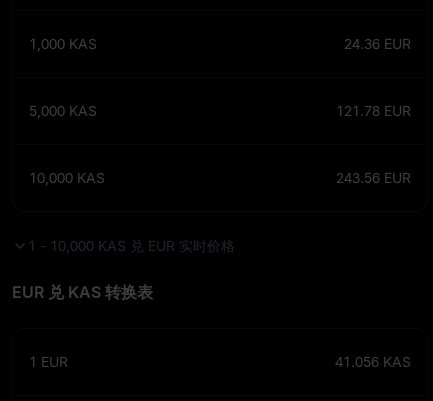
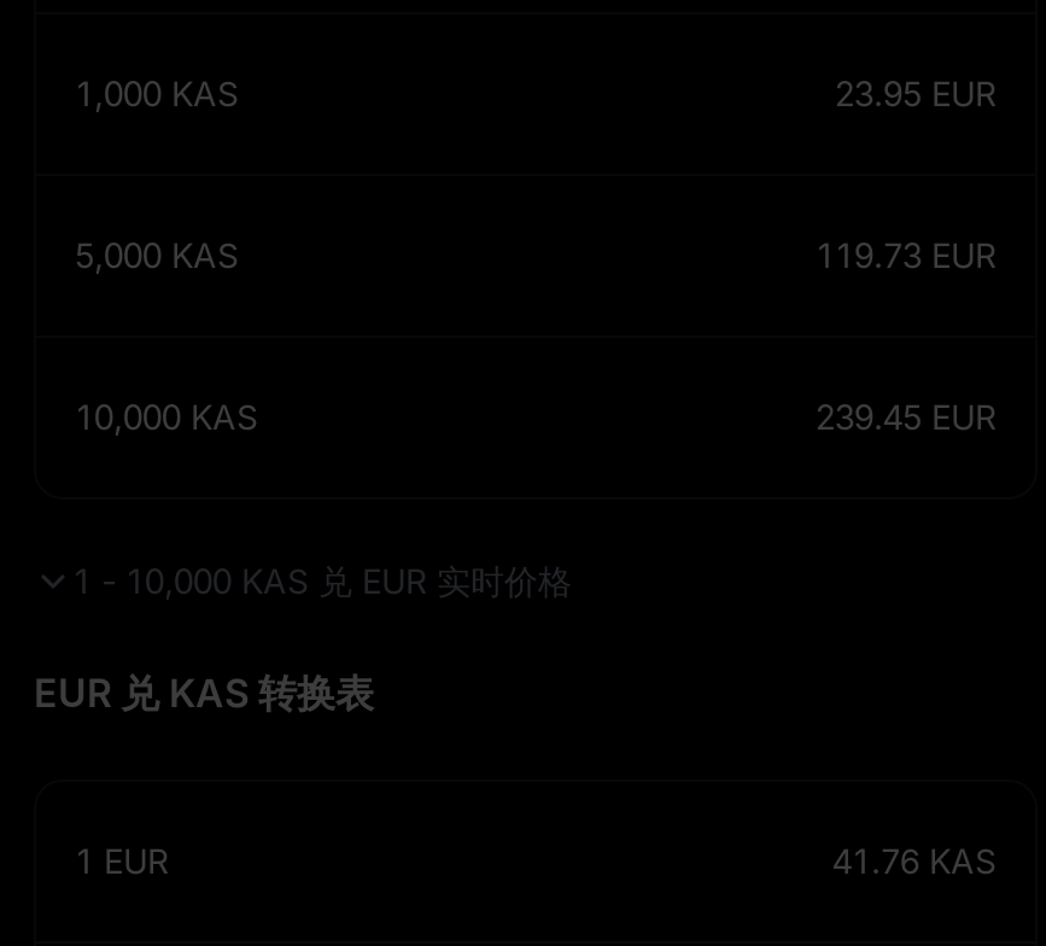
[344,35,411,52] 24.36 EUR -> [835,72,997,113] 23.95 EUR
[336,102,411,119] 121.78 EUR -> [816,234,997,275] 119.73 EUR
[336,169,411,186] 243.56 EUR -> [816,396,997,437] 239.45 EUR
[335,353,411,370] 41.056 KAS -> [832,840,997,881] 41.76 KAS

